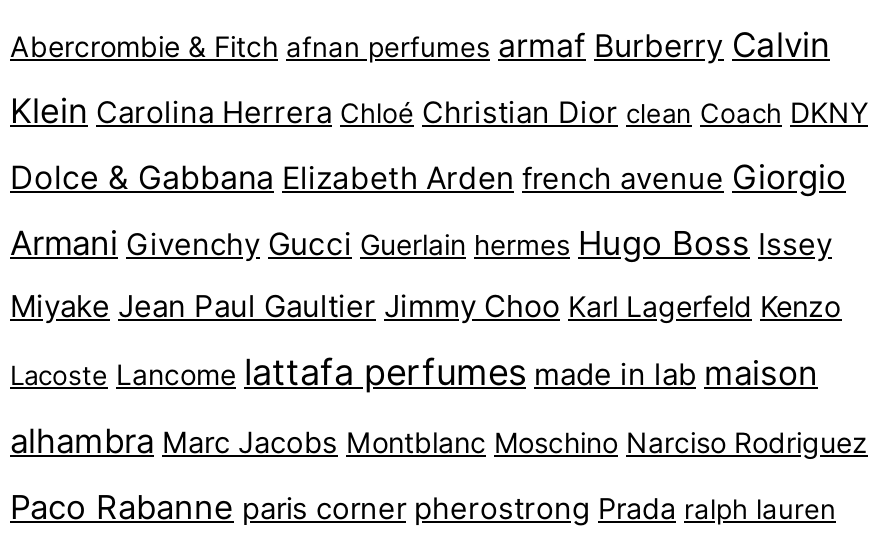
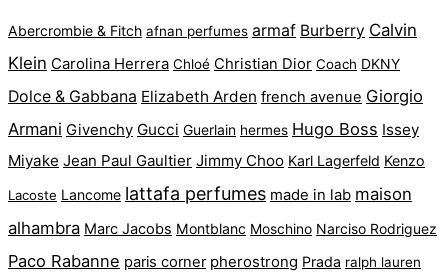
[10,91,868,131] Klein Carolina Herrera Chloé Christian Dior clean Coach DKNY -> [8,53,400,73] Klein Carolina Herrera Chloé Christian Dior Coach DKNY

